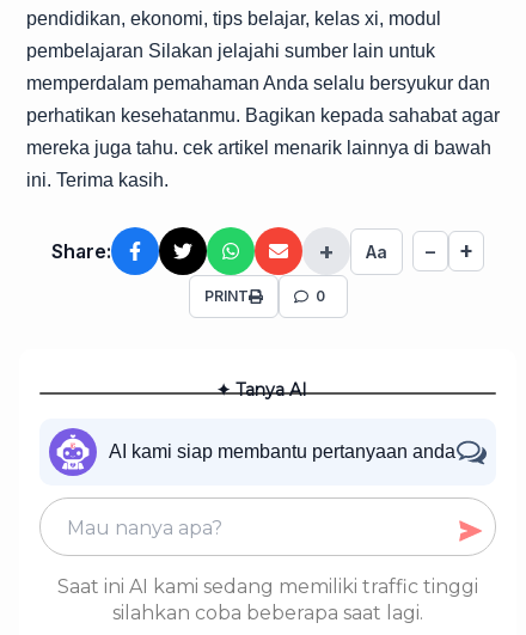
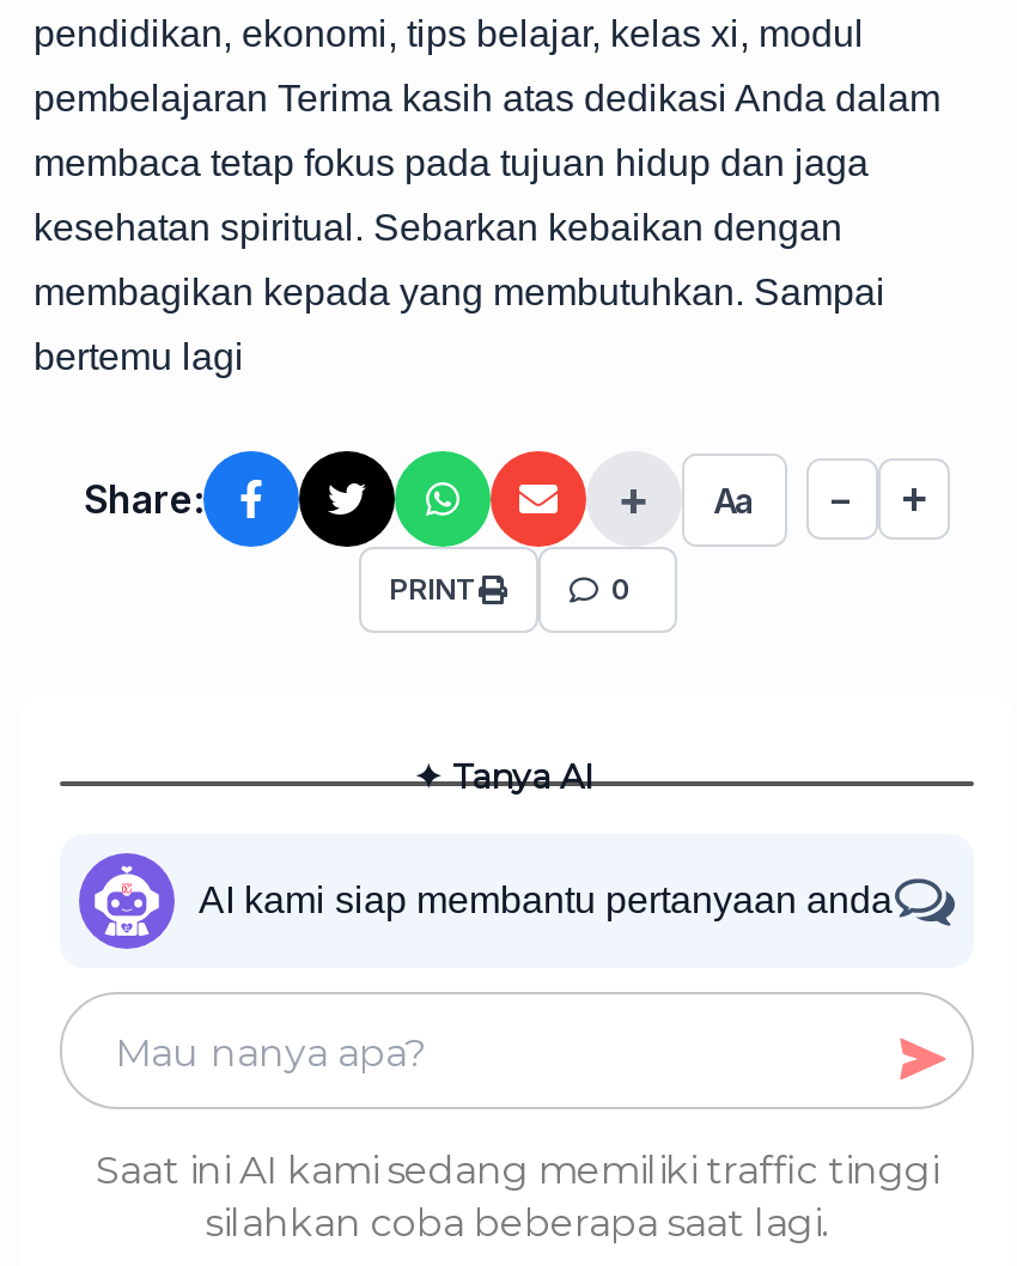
[26,41,435,61] pembelajaran Silakan jelajahi sumber lain untuk -> [34,78,940,118] pembelajaran Terima kasih atas dedikasi Anda dalam
[26,73,490,93] memperdalam pemahaman Anda selalu bersyukur dan -> [34,142,869,183] membaca tetap fokus pada tujuan hidup dan jaga
[26,105,500,126] perhatikan kesehatanmu. Bagikan kepada sahabat agar -> [34,207,842,248] kesehatan spiritual. Sebarkan kebaikan dengan
[26,138,491,158] mereka juga tahu. cek artikel menarik lainnya di bawah -> [34,272,885,312] membagikan kepada yang membutuhkan. Sampai
[26,170,169,190] ini. Terima kasih. -> [34,336,244,377] bertemu lagi

